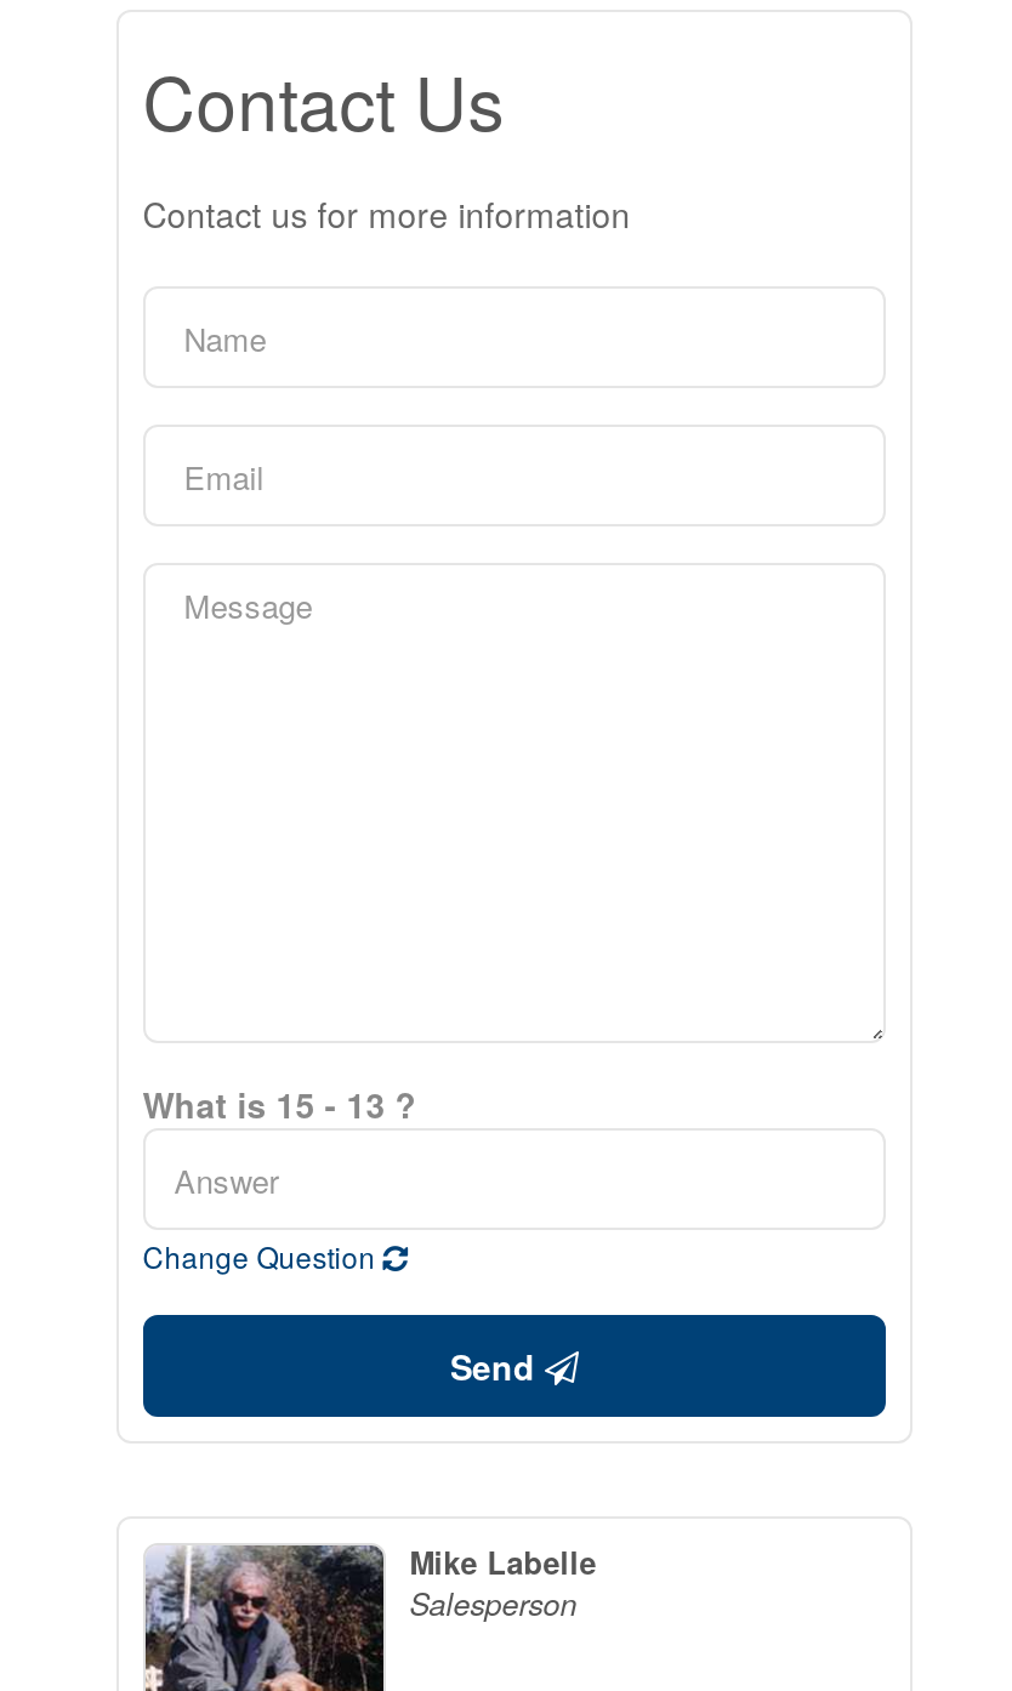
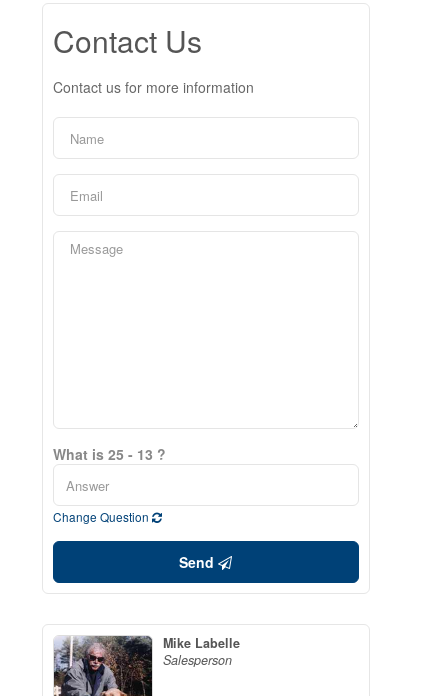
[143,1080,417,1128] What is 15 - 13 ? -> [53,444,166,464] What is 25 - 13 ?

